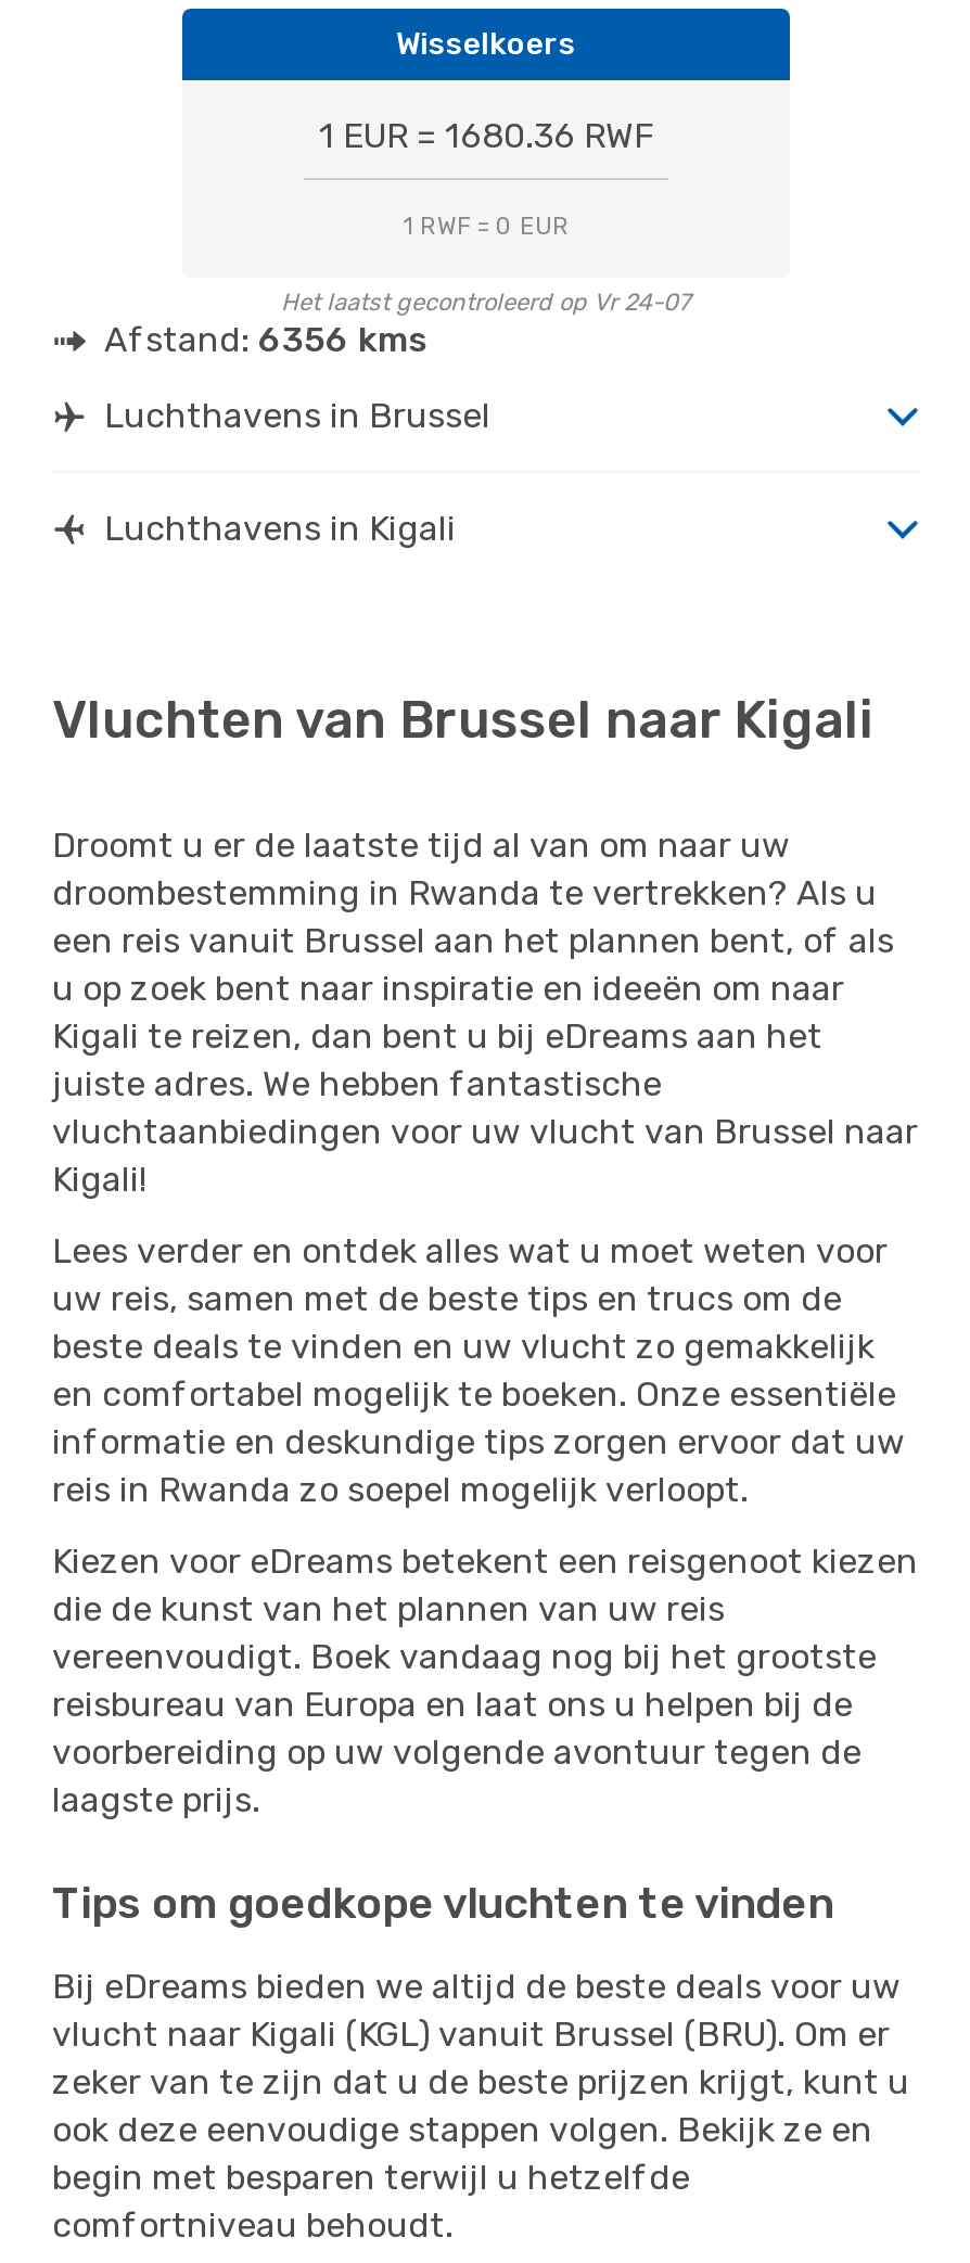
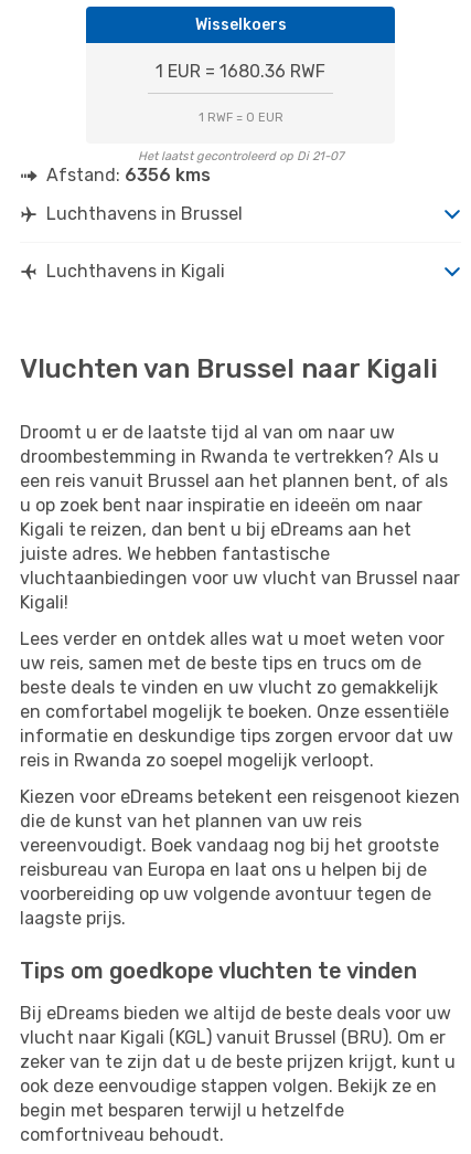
[281,288,691,316] Het laatst gecontroleerd op Vr 24-07 -> [137,149,344,163] Het laatst gecontroleerd op Di 21-07

